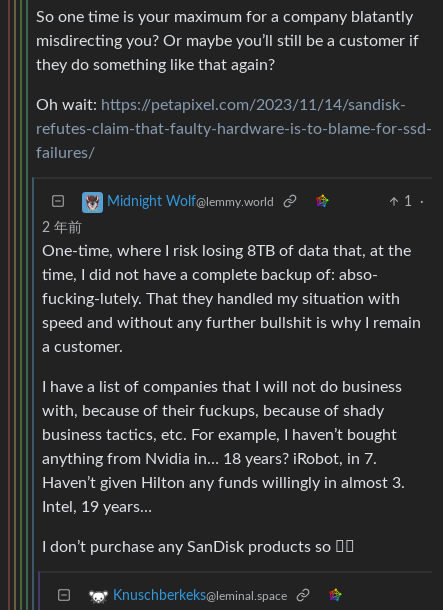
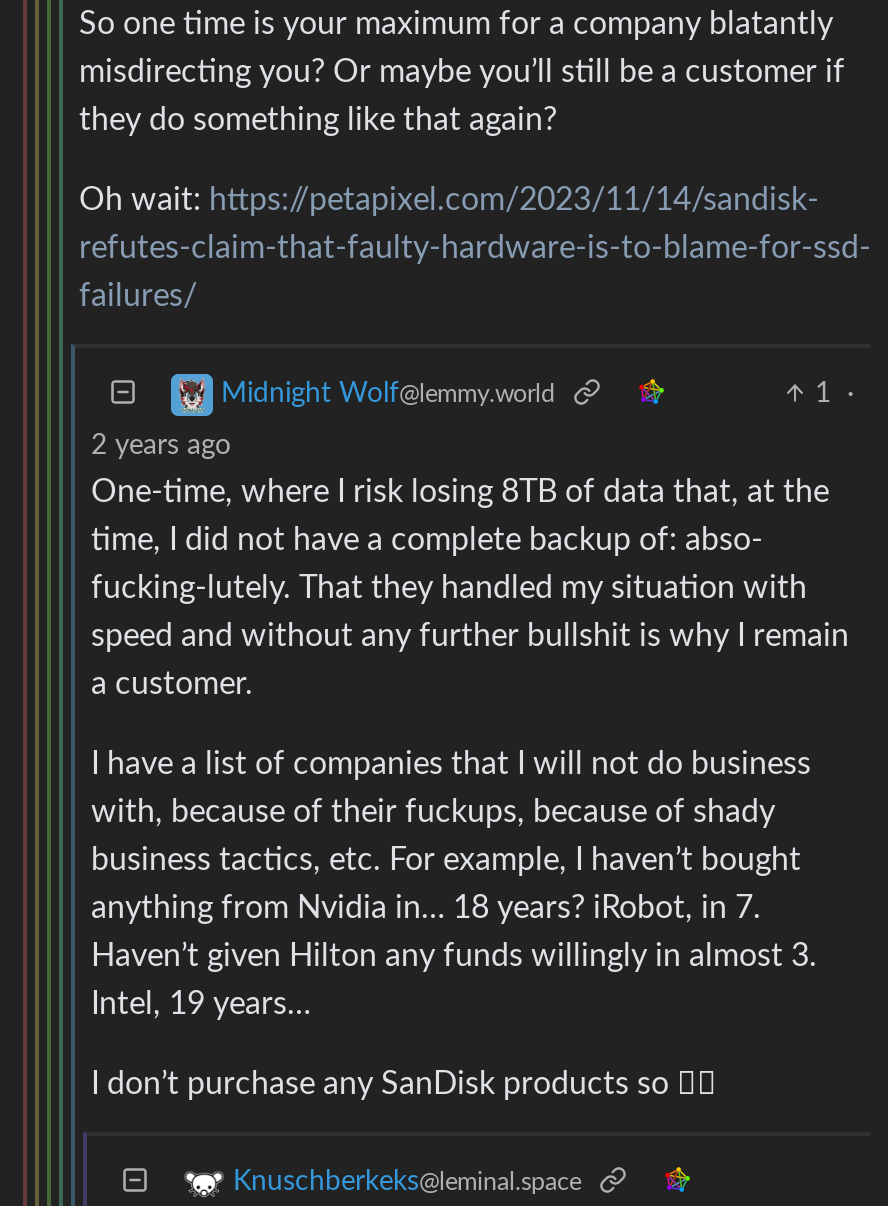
[42,221,82,235] 2 年前 -> [91,432,231,460] 2 years ago

